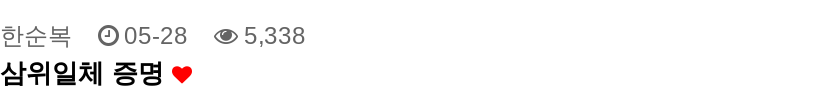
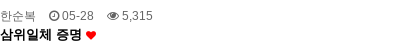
[0,22,306,50] 한순복 05-28 5,338 -> [0,9,153,23] 한순복 05-28 5,315

